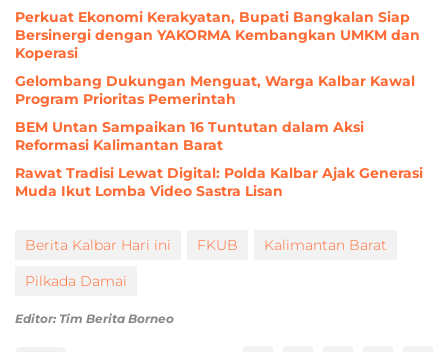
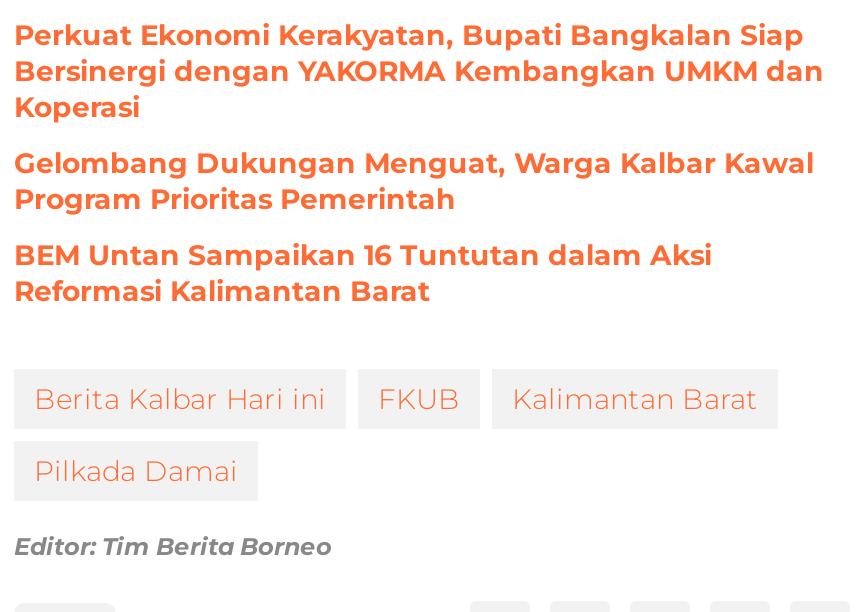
[15,164,423,200] Rawat Tradisi Lewat Digital: Polda Kalbar Ajak Generasi | Muda Ikut Lomba Video Sastra Lisan -> none

